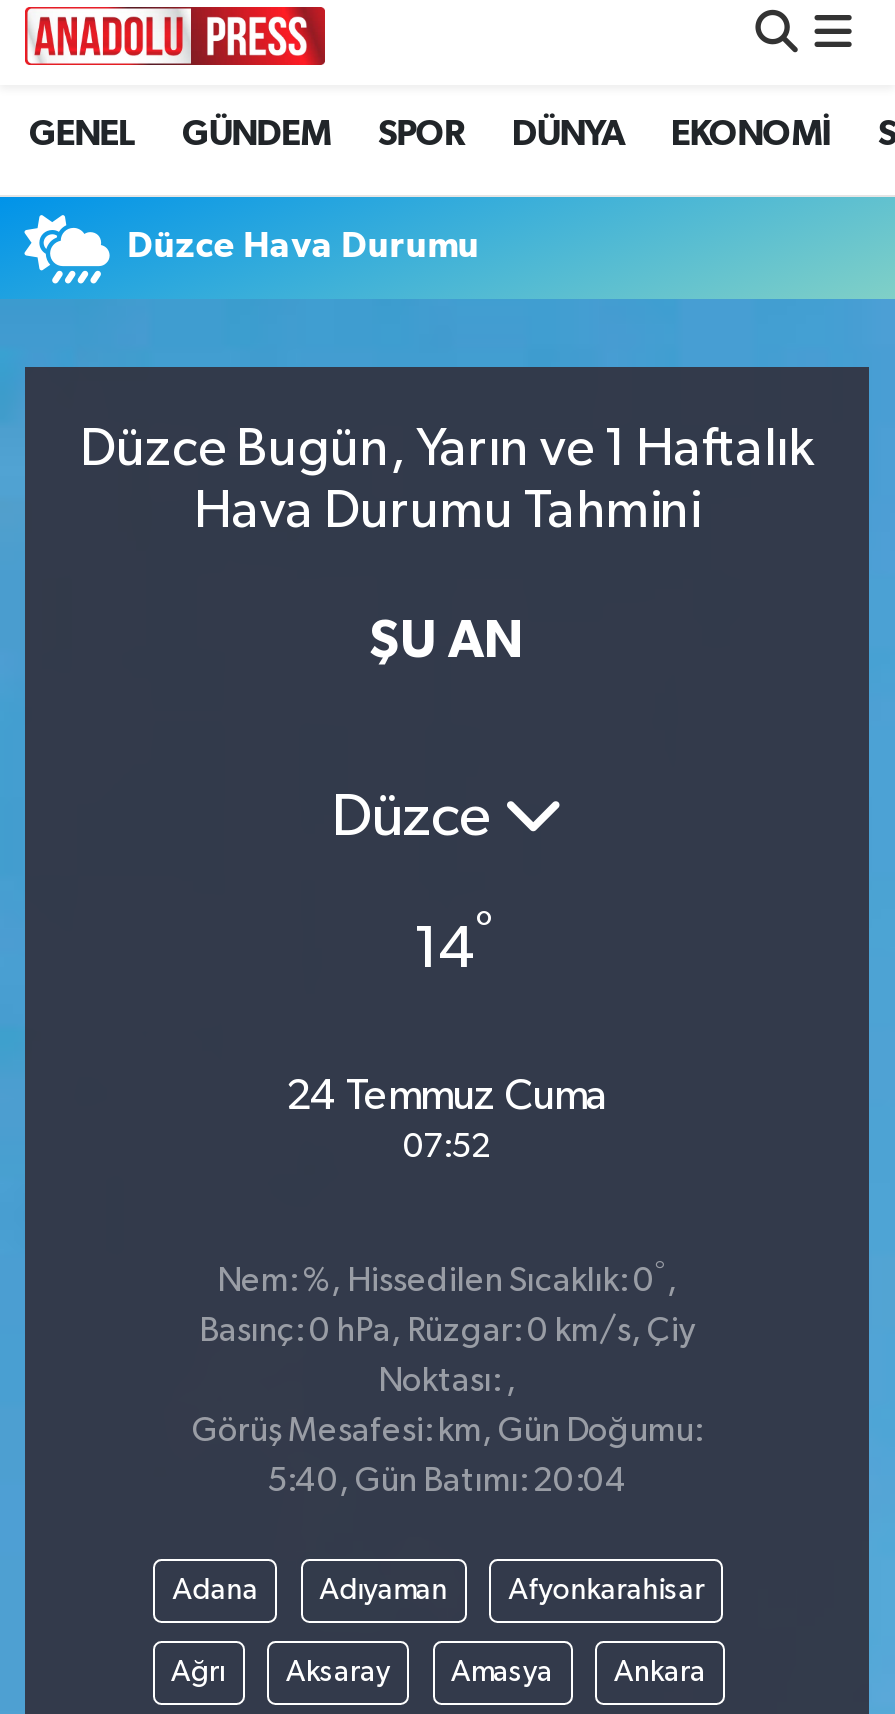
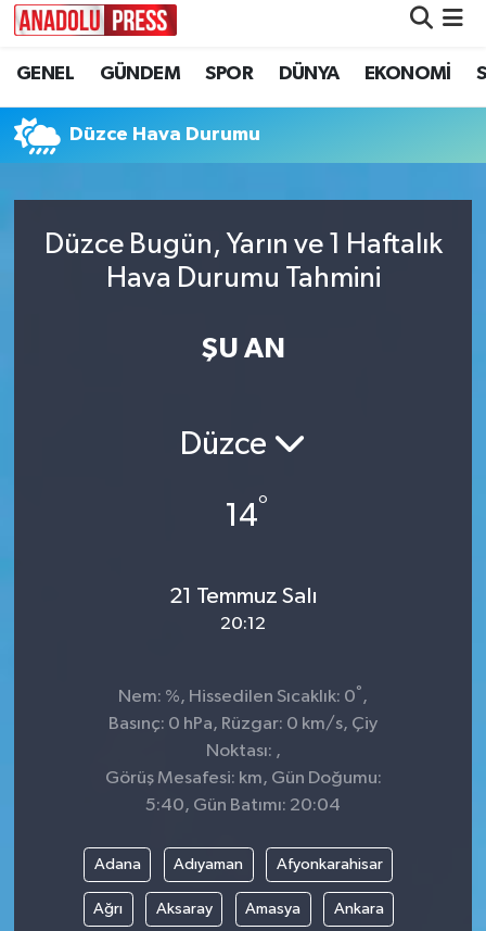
[286,1074,608,1118] 24 Temmuz Cuma -> [169,584,317,608] 21 Temmuz Salı
[403,1130,491,1164] 07:52 -> [220,614,266,633] 20:12

